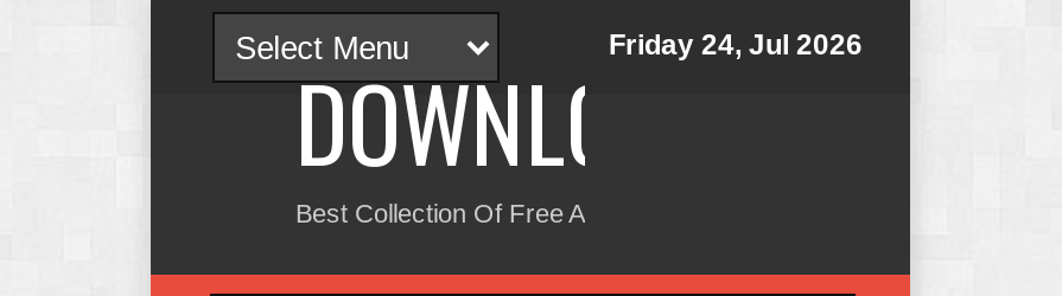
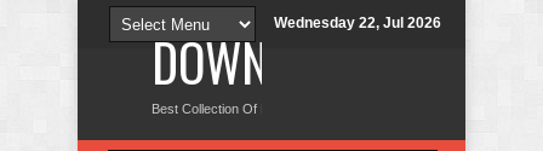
[609,28,863,62] Friday 24, Jul 2026 -> [274,14,441,31] Wednesday 22, Jul 2026

